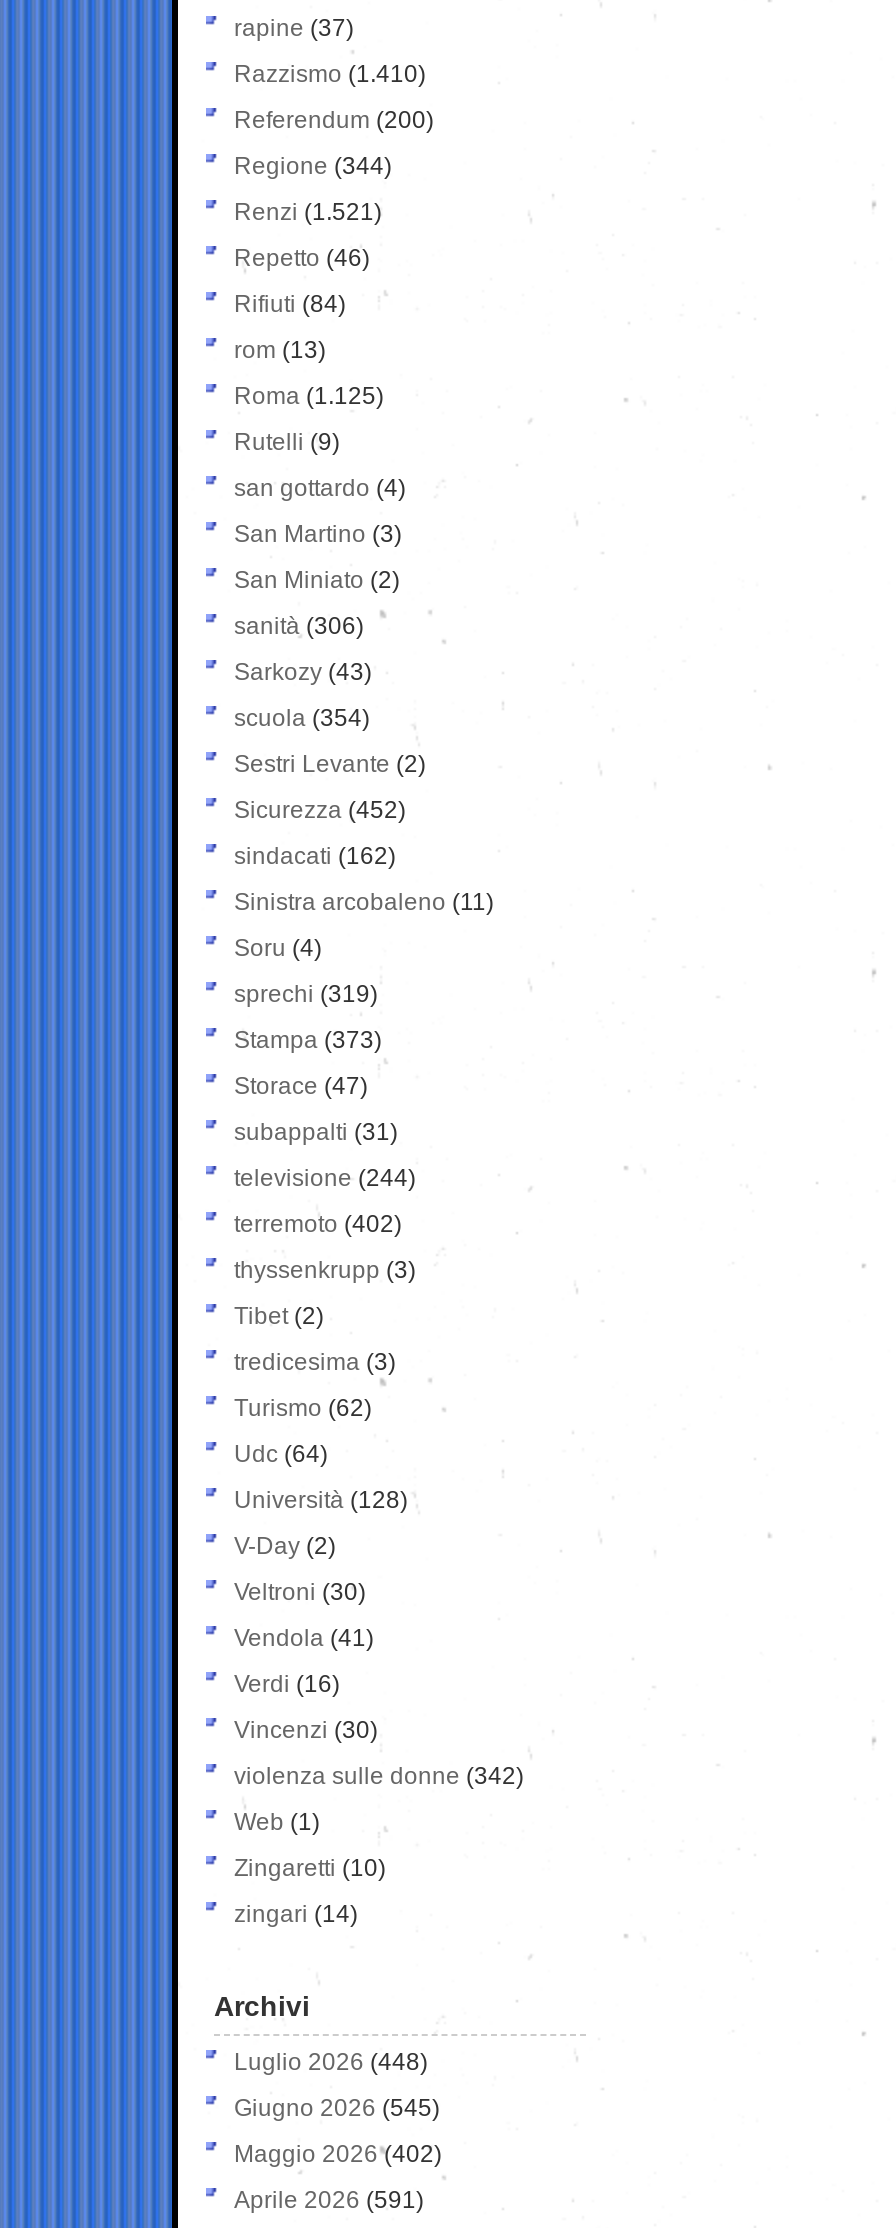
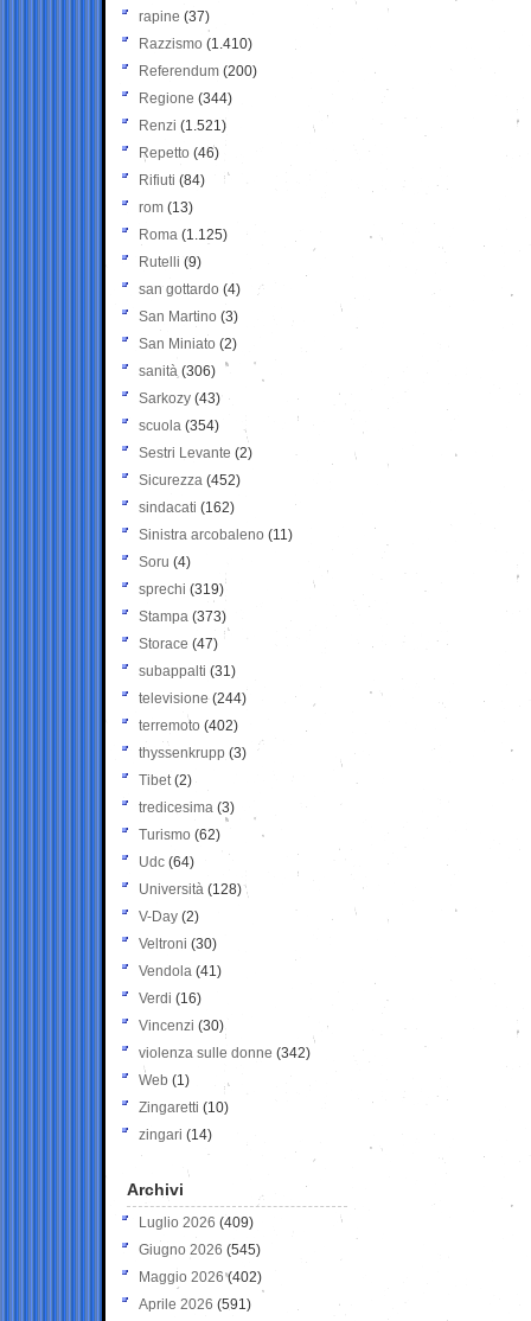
[234,2048,428,2076] Luglio 2026 (448) -> [139,1214,254,1231] Luglio 2026 (409)

